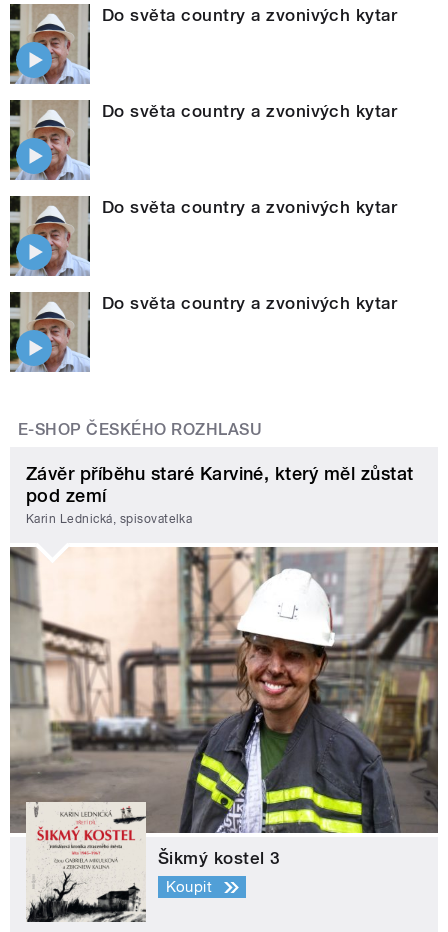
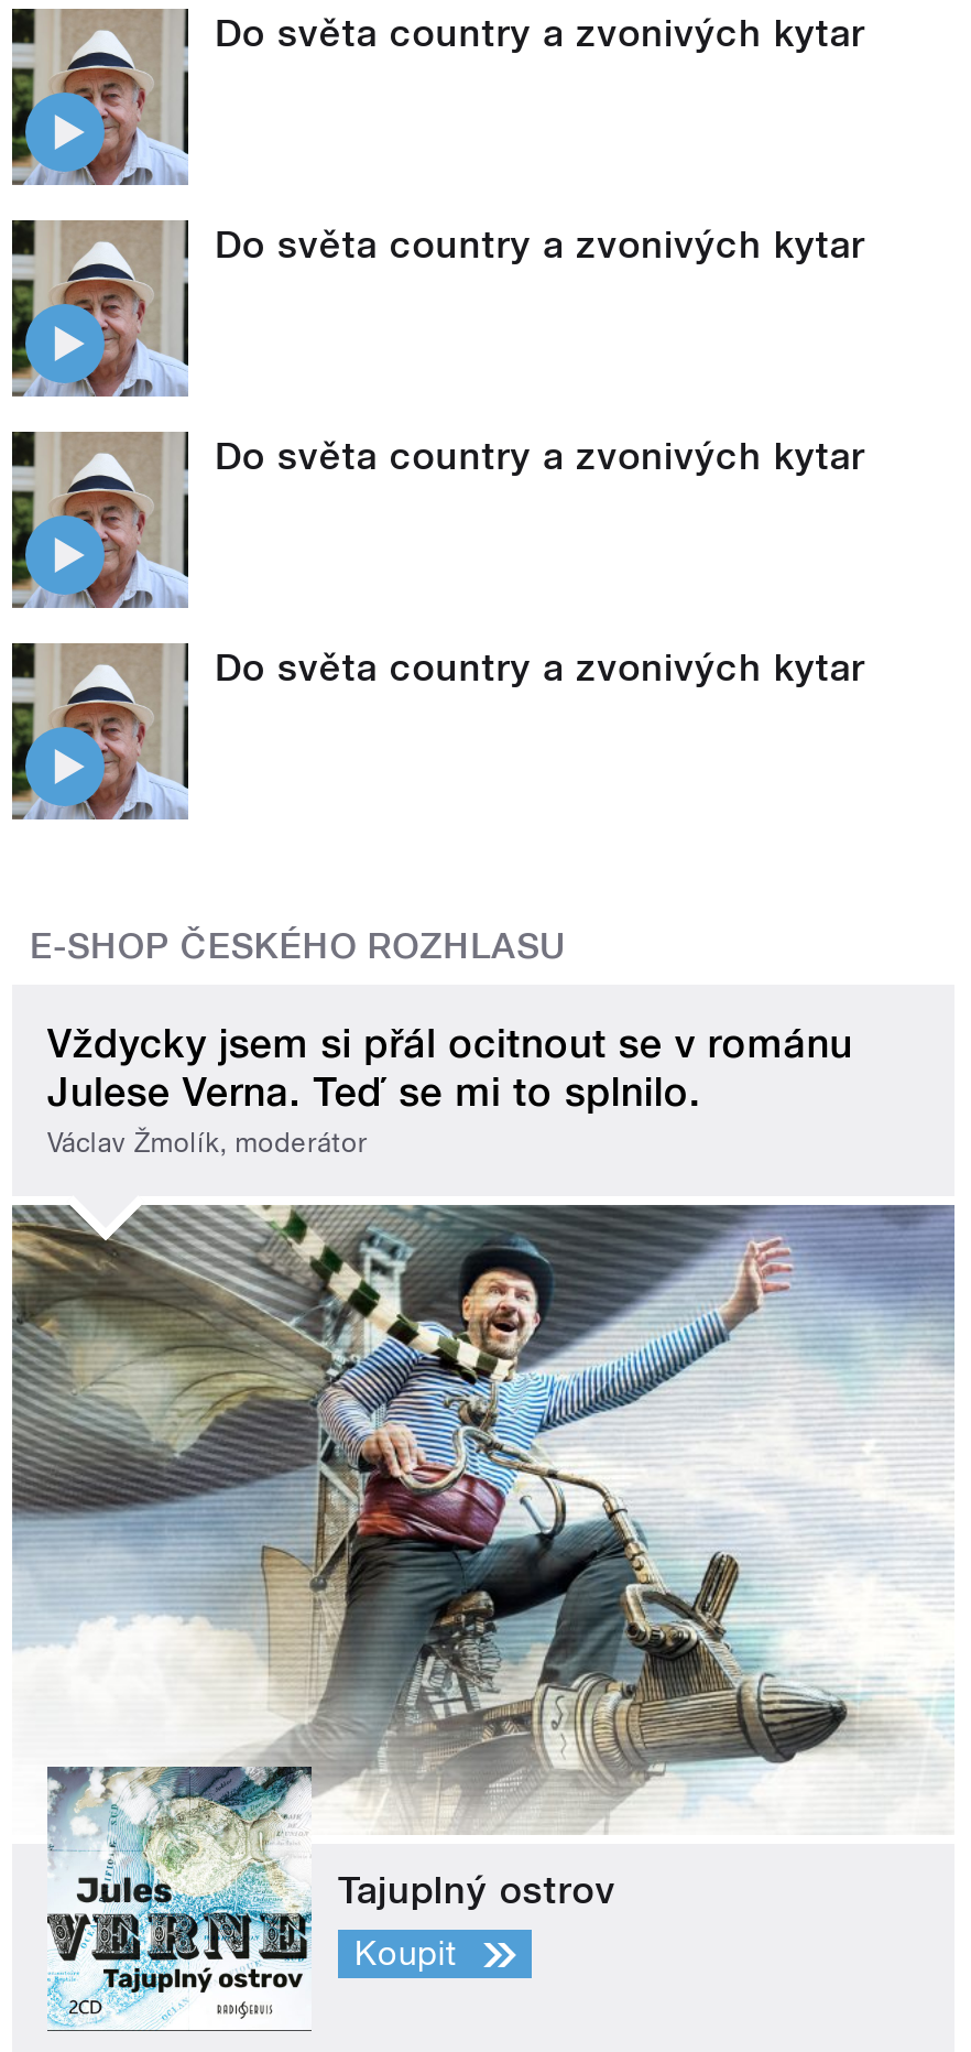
[26,463,414,526] Závěr příběhu staré Karviné, který měl zůstat | pod zemí | Karin Lednická, spisovatelka -> [47,1020,853,1160] Vždycky jsem si přál ocitnout se v románu | Julese Verna. Teď se mi to splnilo. | Václav Žmolík, moderátor
[9,546,439,923] [image] | Šikmý kostel 3 -> [12,1203,957,2031] [image] | Tajuplný ostrov

